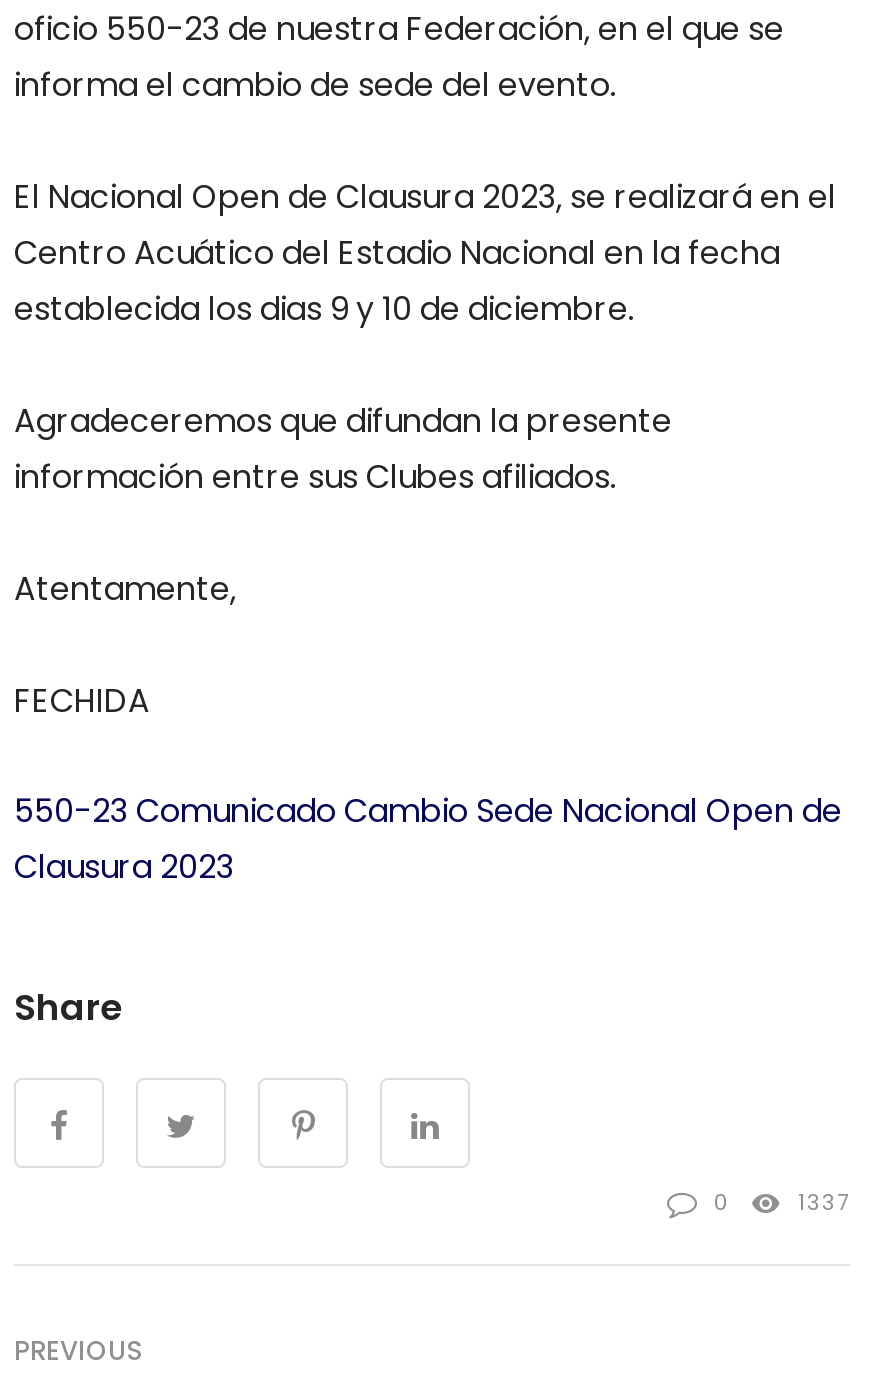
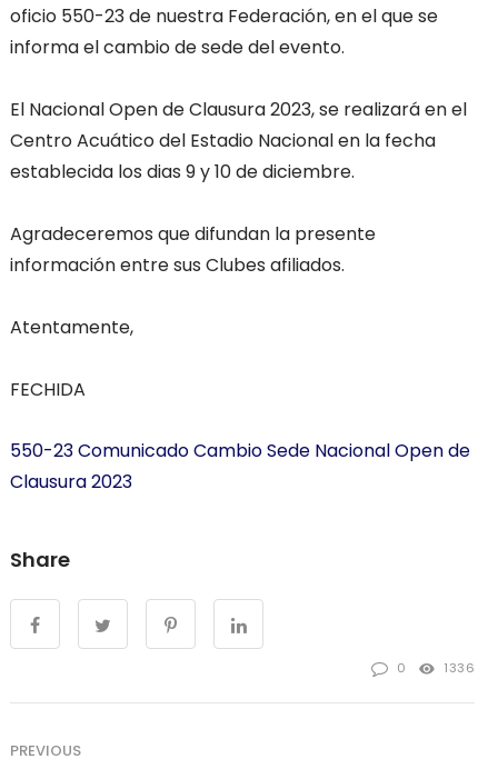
[798,1187,850,1219] 1337 -> [444,659,475,677] 1336

